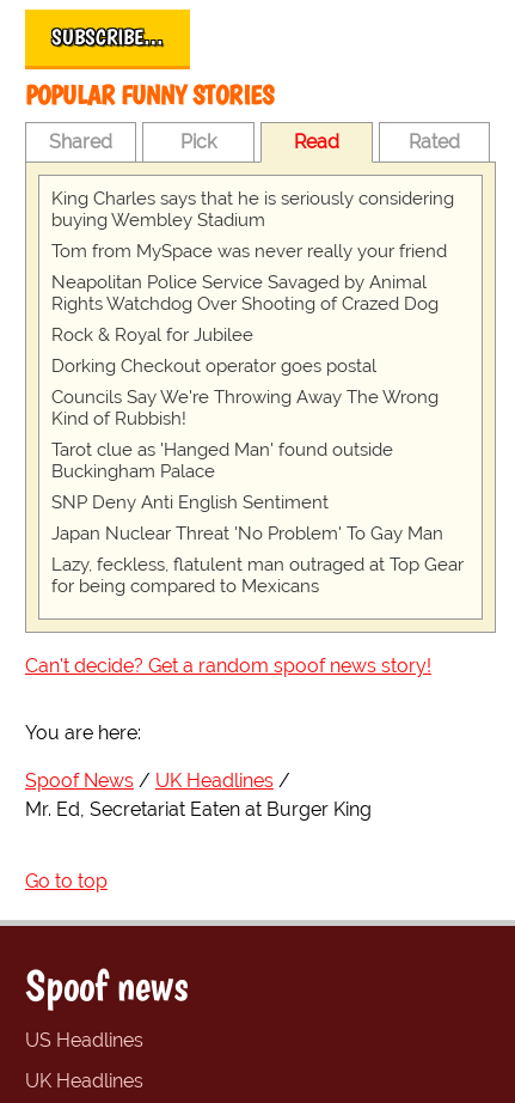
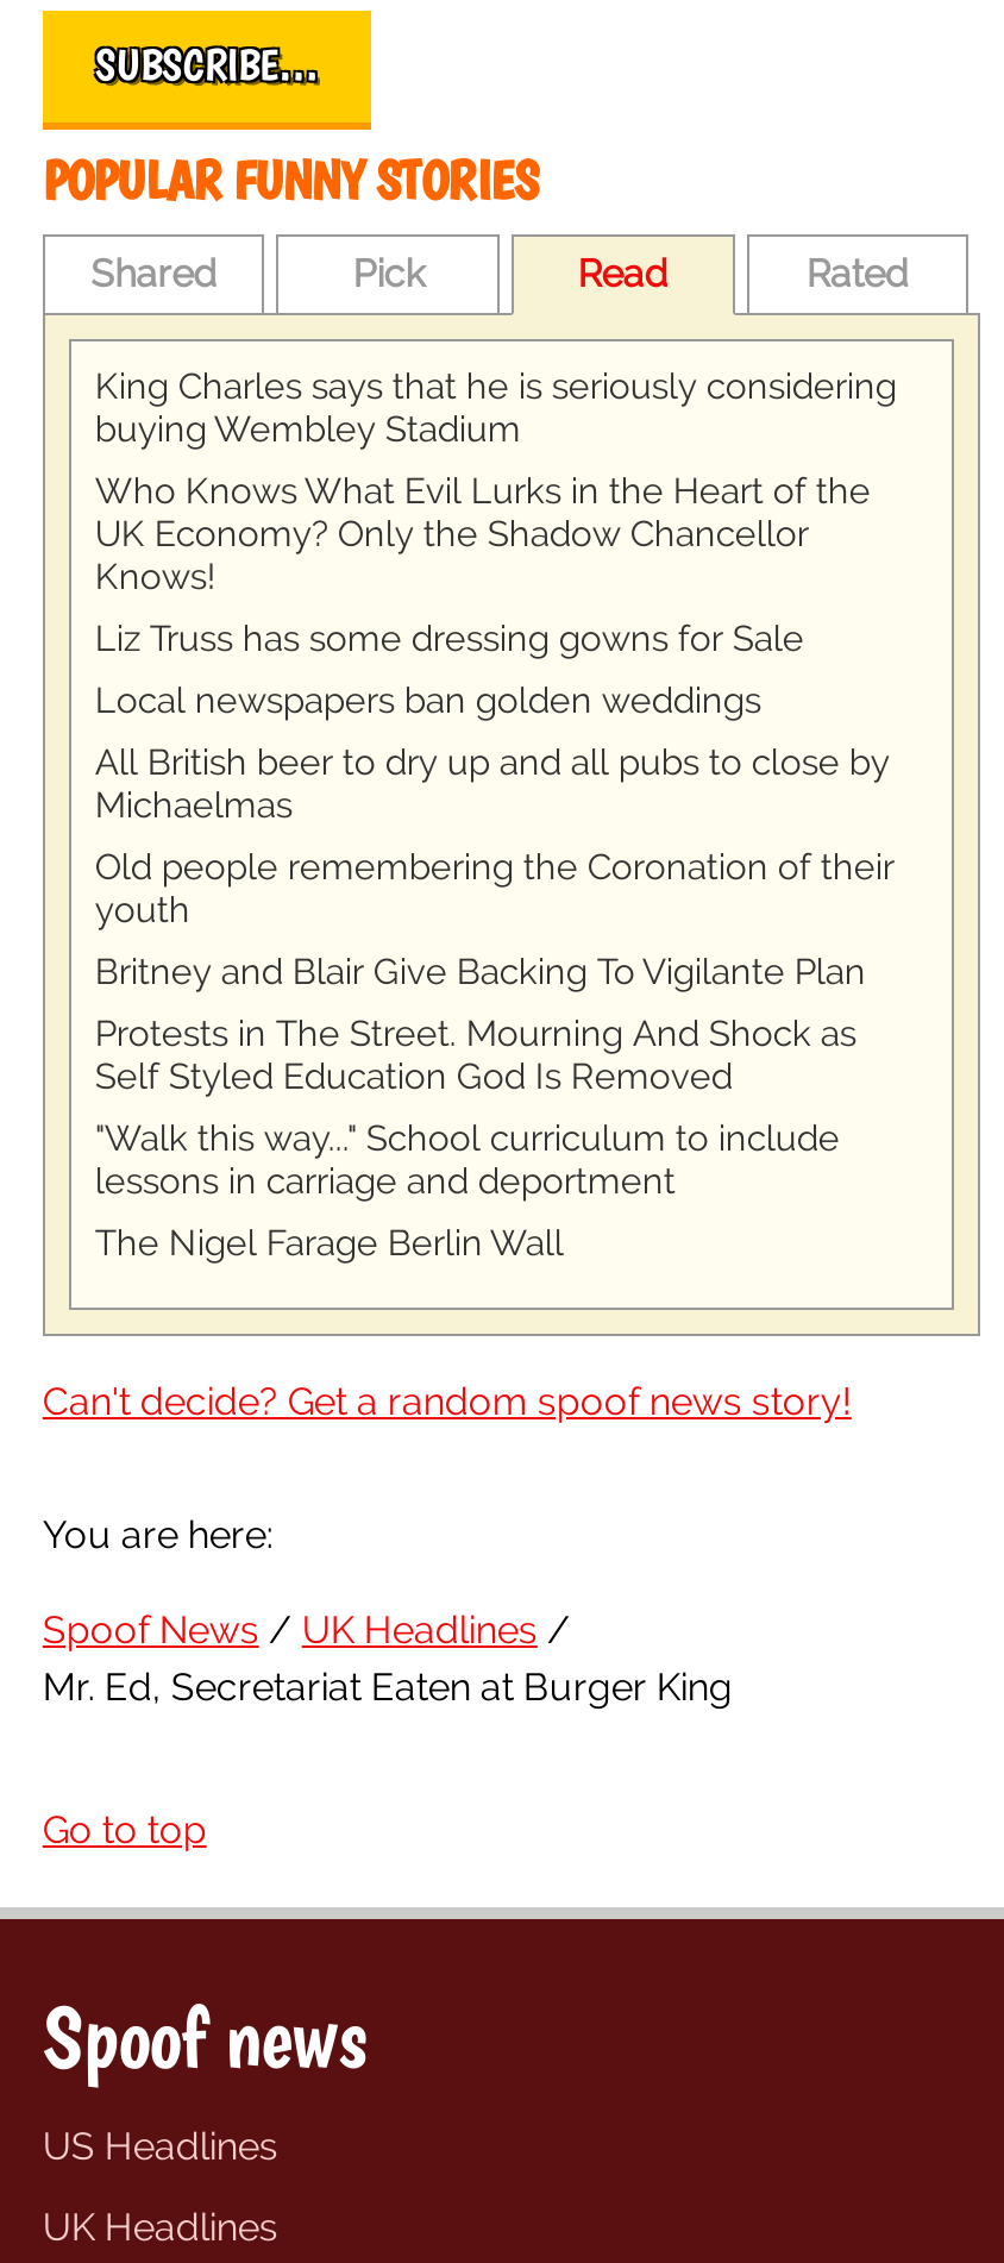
[51,240,463,597] Tom from MySpace was never really your friend | Neapolitan Police Service Savaged by Animal | Rights Watchdog Over Shooting of Crazed Dog | Rock & Royal for Jubilee | Dorking Checkout operator goes postal | Councils Say We're Throwing Away The Wrong | Kind of Rubbish! | Tarot clue as 'Hanged Man' found outside | Buckingham Palace | SNP Deny Anti English Sentiment | Japan Nuclear Threat 'No Problem' To Gay Man | Lazy, feckless, flatulent man outraged at Top Gear | for being compared to Mexicans -> [95,469,894,1264] Who Knows What Evil Lurks in the Heart of the | UK Economy? Only the Shadow Chancellor | Knows! | Liz Truss has some dressing gowns for Sale | Local newspapers ban golden weddings | All British beer to dry up and all pubs to close by | Michaelmas | Old people remembering the Coronation of their | youth | Britney and Blair Give Backing To Vigilante Plan | Protests in The Street. Mourning And Shock as | Self Styled Education God Is Removed | "Walk this way..." School curriculum to include | lessons in carriage and deportment | The Nigel Farage Berlin Wall

